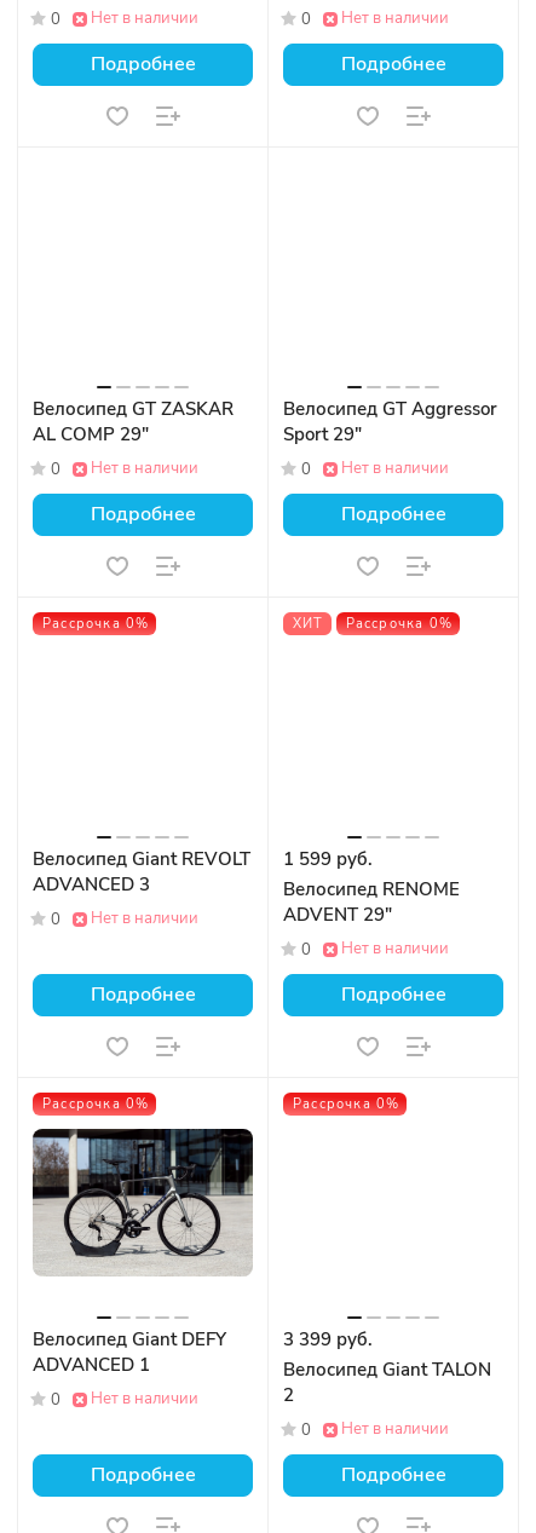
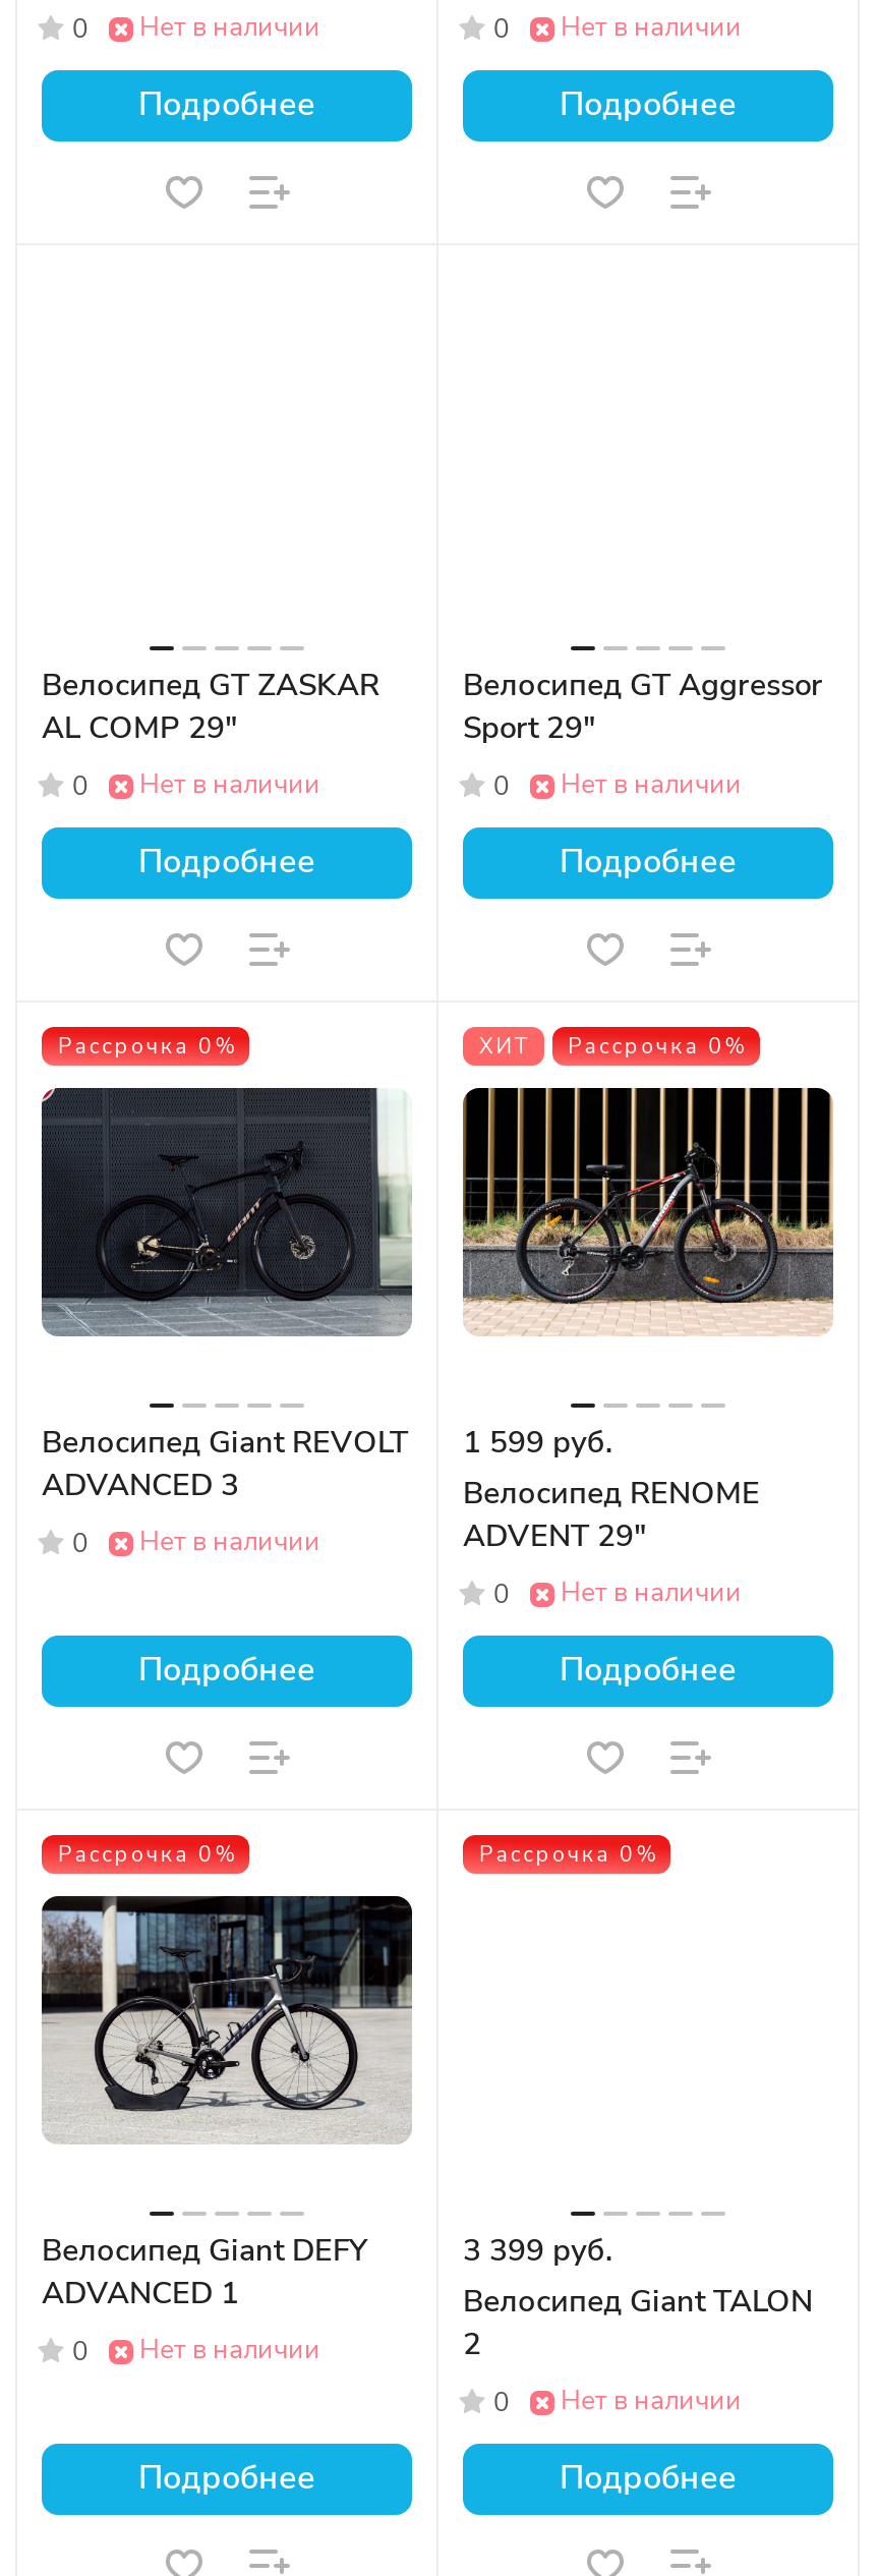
none -> [40,1086,414,1338] [image]
none -> [461,1086,835,1336] [image]

